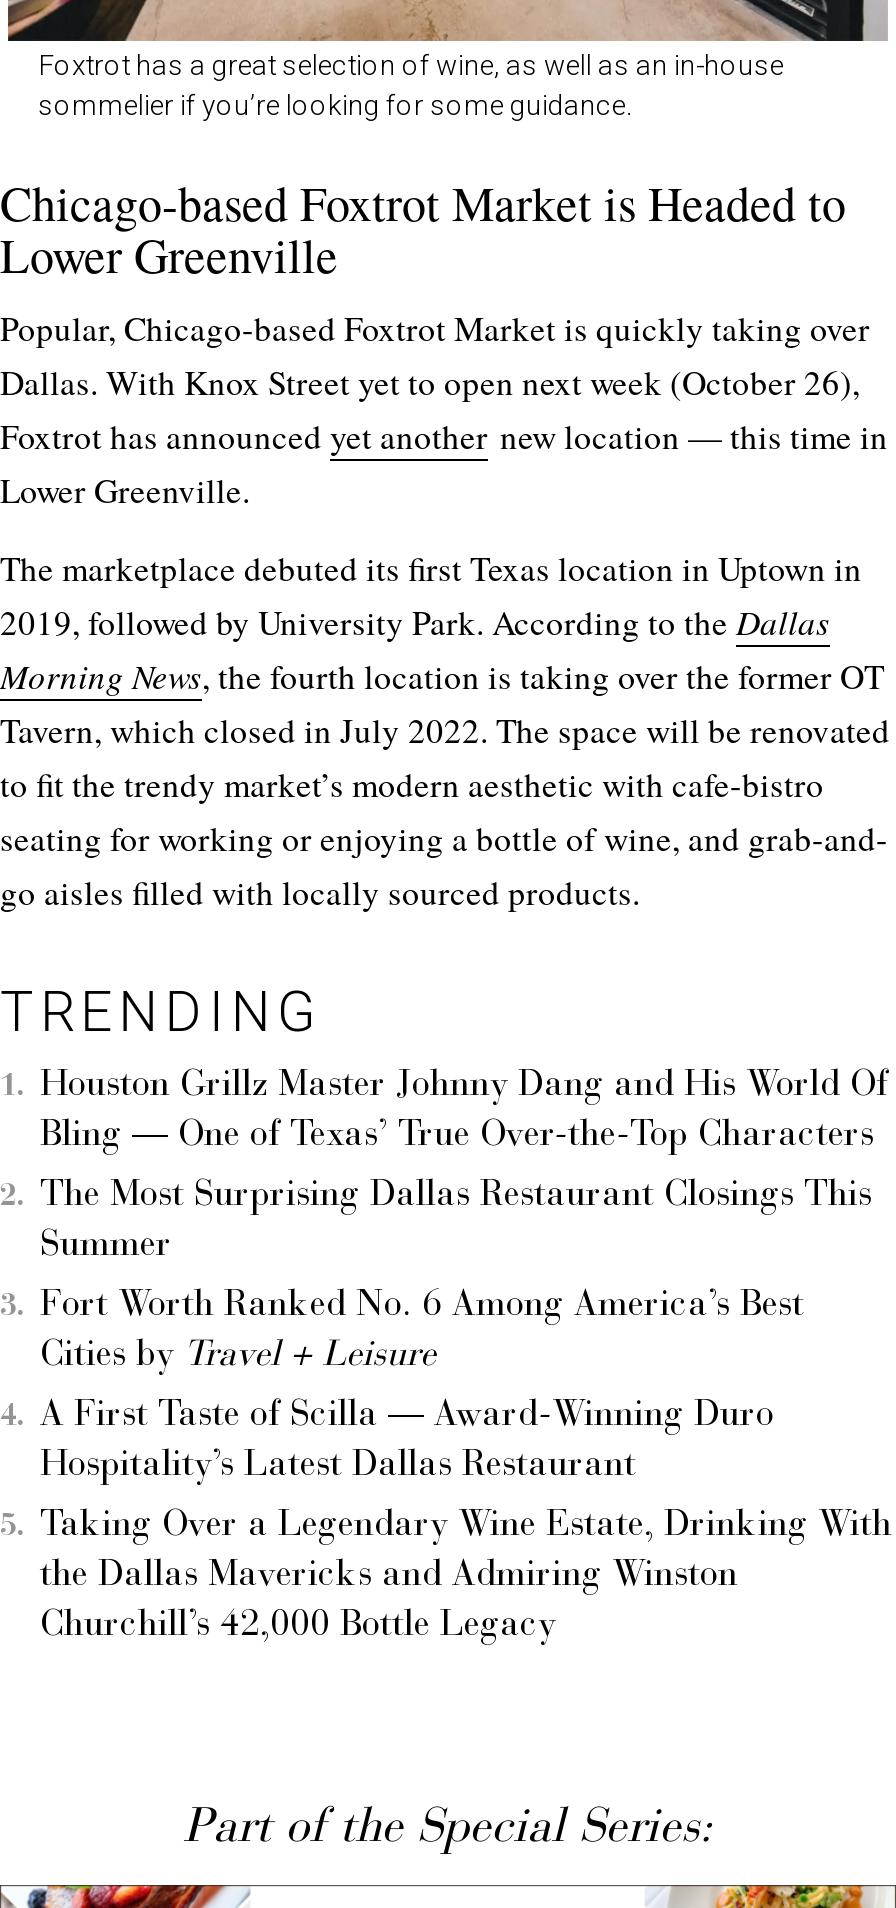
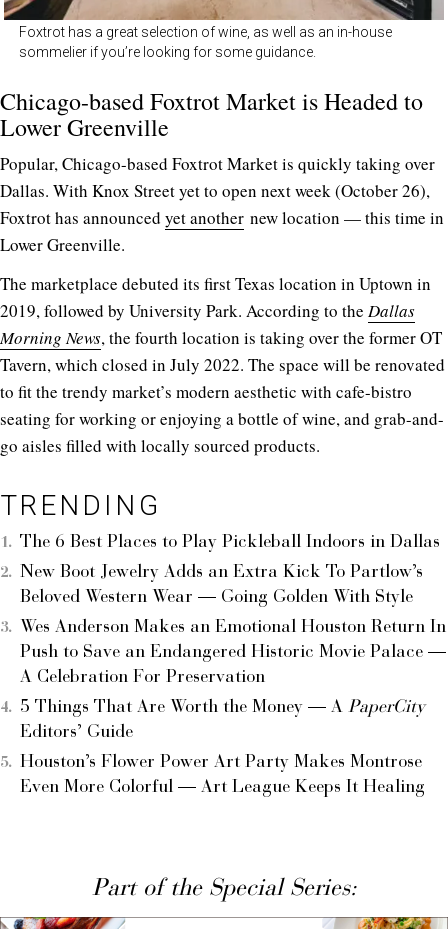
[40,1069,888,1155] Houston Grillz Master Johnny Dang and His World Of | Bling — One of Texas’ True Over-the-Top Characters -> [20,534,440,552] The 6 Best Places to Play Pickleball Indoors in Dallas
[40,1179,872,1265] The Most Surprising Dallas Restaurant Closings This | Summer -> [20,564,423,607] New Boot Jewelry Adds an Extra Kick To Partlow’s | Beloved Western Wear — Going Golden With Style
[40,1289,804,1375] Fort Worth Ranked No. 6 Among America’s Best | Cities by Travel + Leisure -> [20,619,446,687] Wes Anderson Makes an Emotional Houston Return In | Push to Save an Endangered Historic Movie Palace — | A Celebration For Preservation
[40,1399,774,1485] A First Taste of Scilla — Award-Winning Duro | Hospitality’s Latest Dallas Restaurant -> [20,699,425,742] 5 Things That Are Worth the Money — A PaperCity | Editors’ Guide
[40,1509,892,1645] Taking Over a Legendary Wine Estate, Drinking With | the Dallas Mavericks and Admiring Winston | Churchill’s 42,000 Bottle Legacy -> [20,754,425,797] Houston’s Flower Power Art Party Makes Montrose | Even More Colorful — Art League Keeps It Healing

